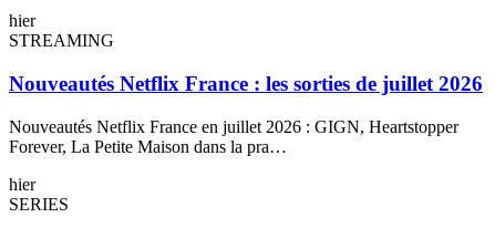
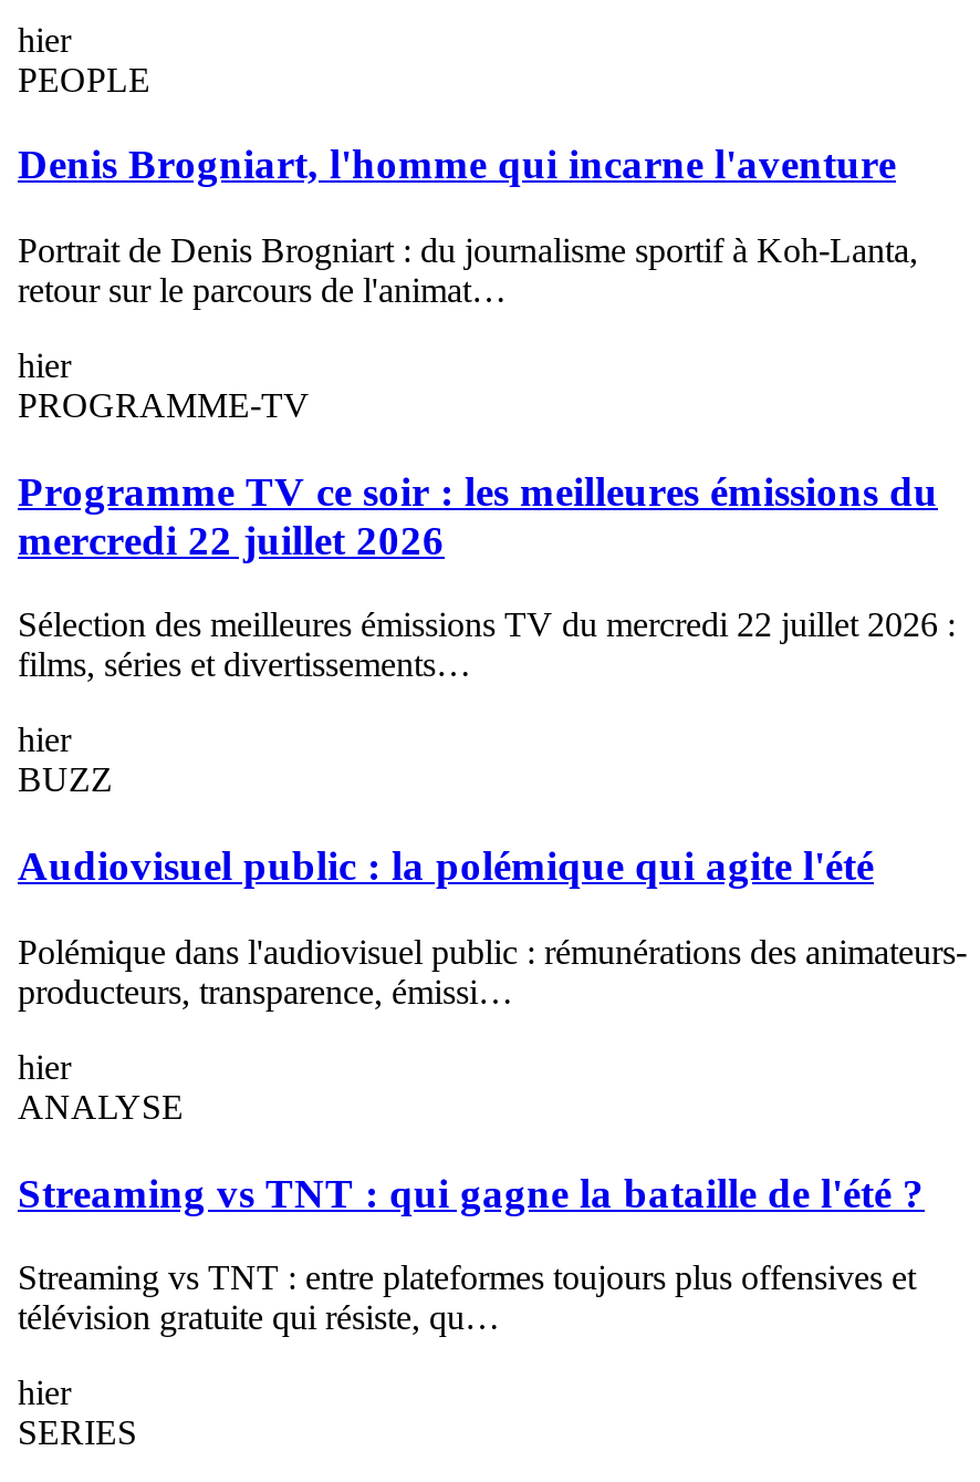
[9,31,483,156] STREAMING | Nouveautés Netflix France : les sorties de juillet 2026 | Nouveautés Netflix France en juillet 2026 : GIGN, Heartstopper | Forever, La Petite Maison dans la pra … -> [18,60,967,1337] PEOPLE | Denis Brogniart, l'homme qui incarne l'aventure | Portrait de Denis Brogniart : du journalisme sportif à Koh-Lanta, | retour sur le parcours de l'animat … | hier | PROGRAMME-TV | Programme TV ce soir : les meilleures émissions du | mercredi 22 juillet 2026 | Sélection des meilleures émissions TV du mercredi 22 juillet 2026 : | films, séries et divertissements … | hier | BUZZ | Audiovisuel public : la polémique qui agite l'été | Polémique dans l'audiovisuel public : rémunérations des animateurs- | producteurs, transparence, émissi … | hier | ANALYSE | Streaming vs TNT : qui gagne la bataille de l'été ? | Streaming vs TNT : entre plateformes toujours plus offensives et | télévision gratuite qui résiste, qu …

